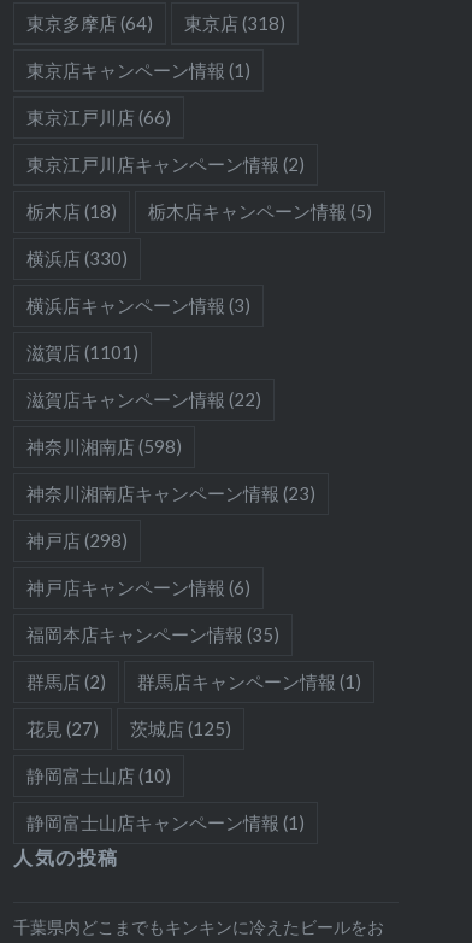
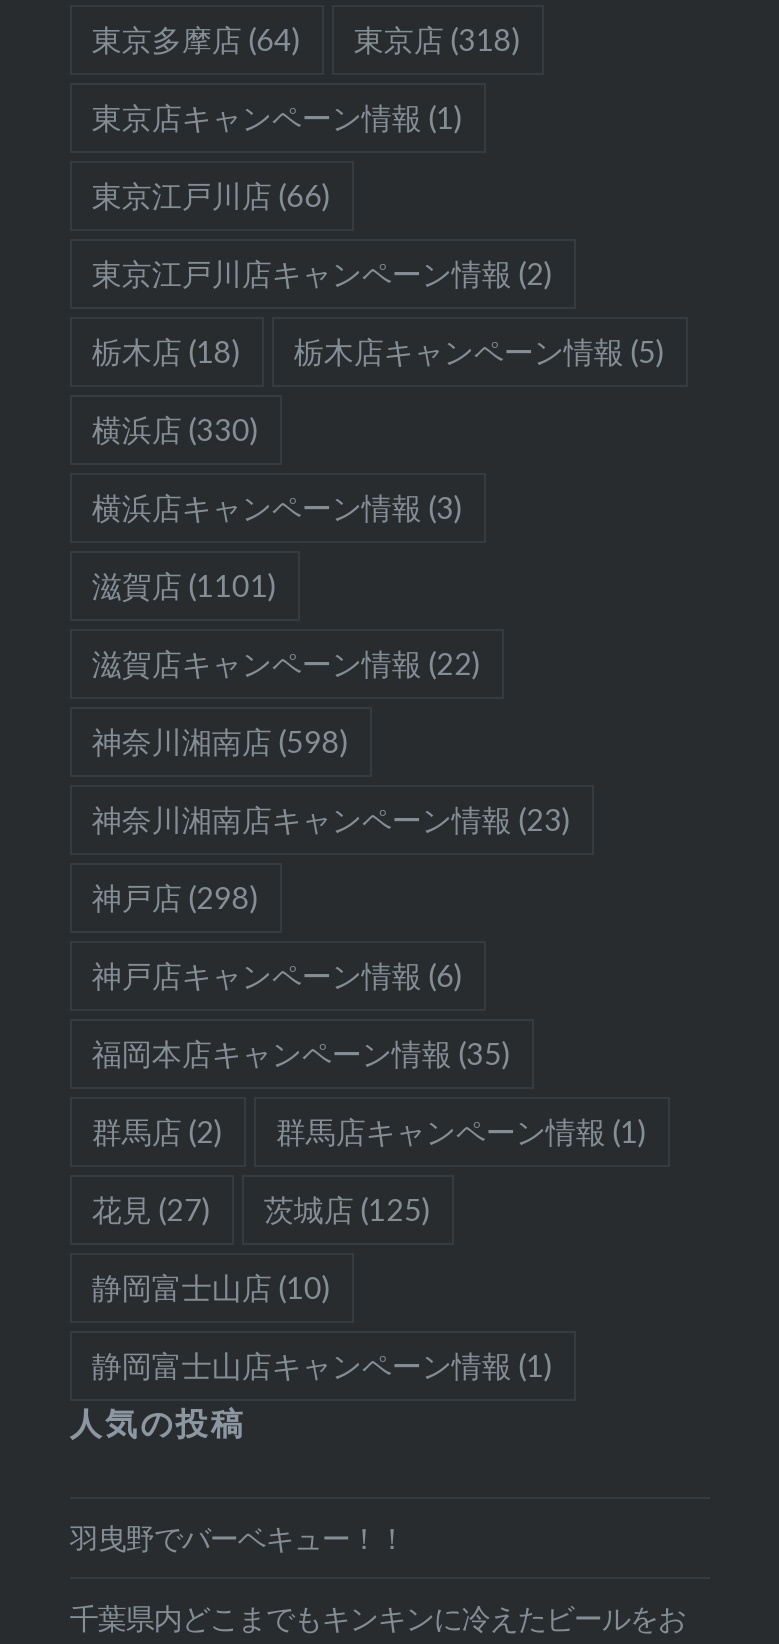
none -> [70,1521,406,1555] 羽曳野でバーベキュー！！

